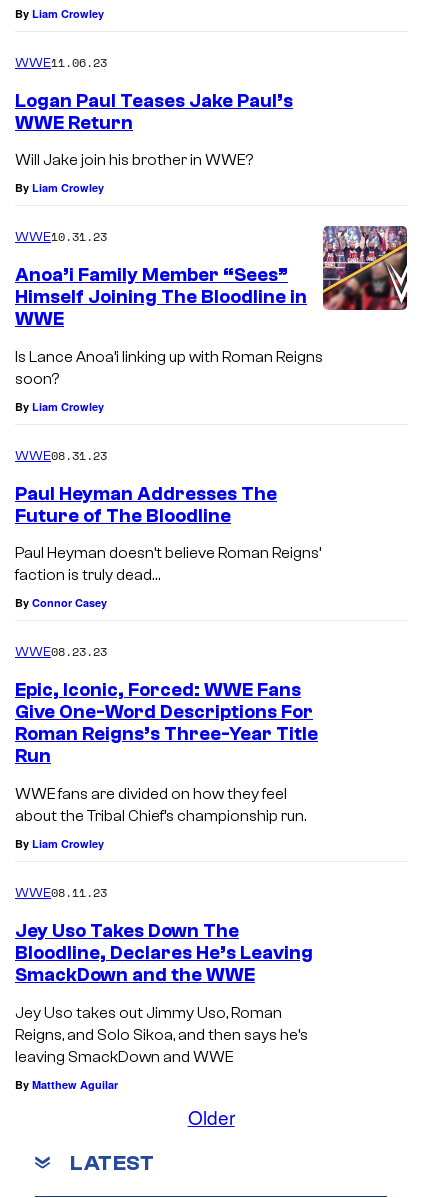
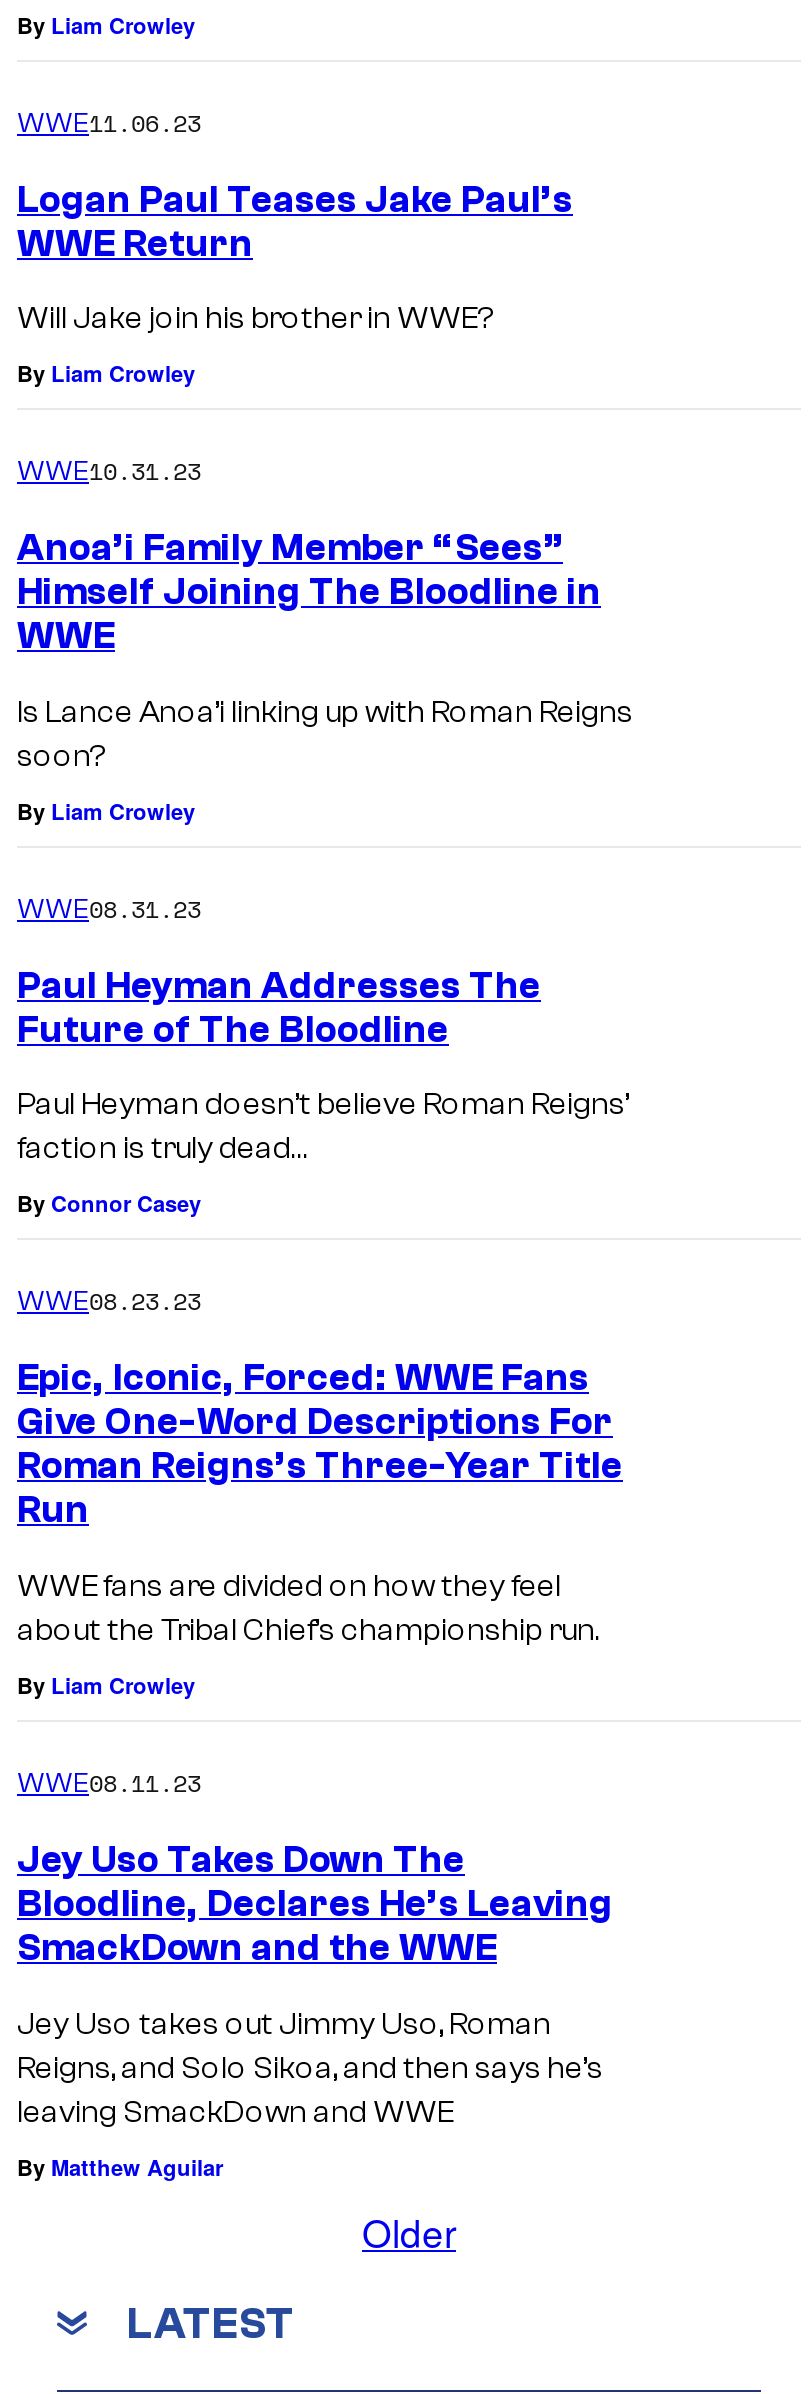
[322,225,408,311] [image] -> none

